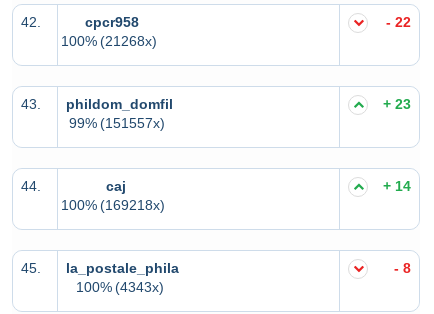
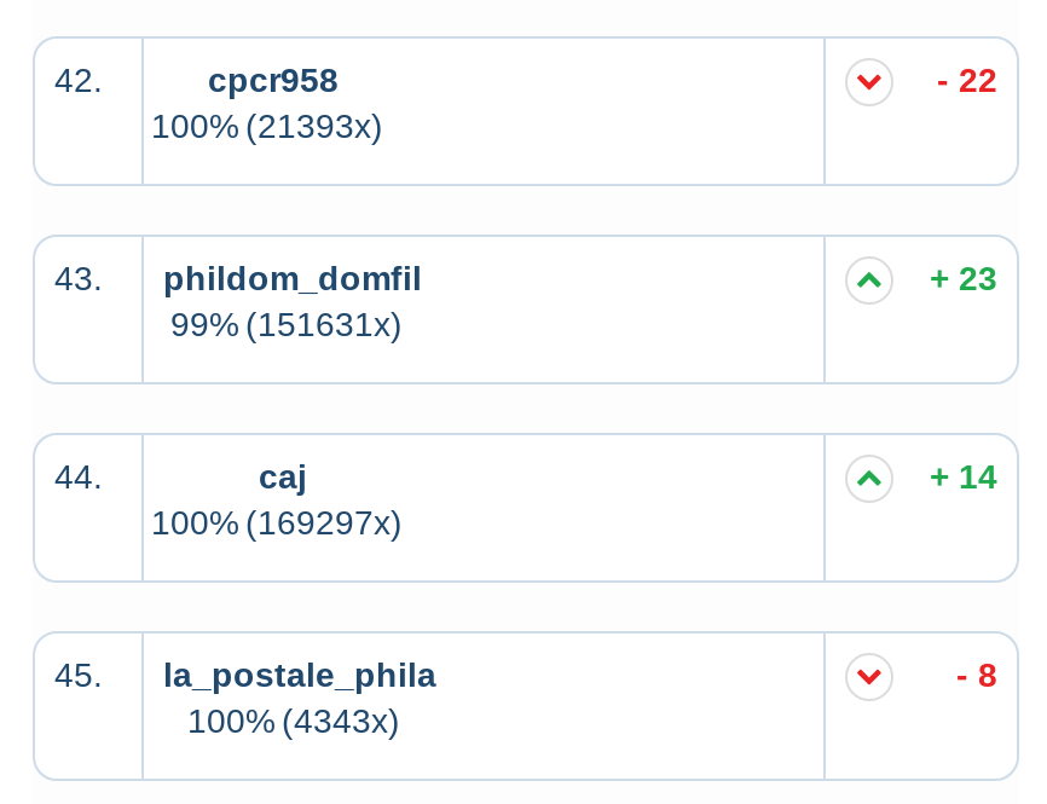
[61,33,157,49] 100% (21268x) -> [151,106,383,145] 100% (21393x)
[69,115,165,131] 99% (151557x) -> [170,304,403,343] 99% (151631x)
[61,197,165,213] 100% (169218x) -> [151,503,403,541] 100% (169297x)

